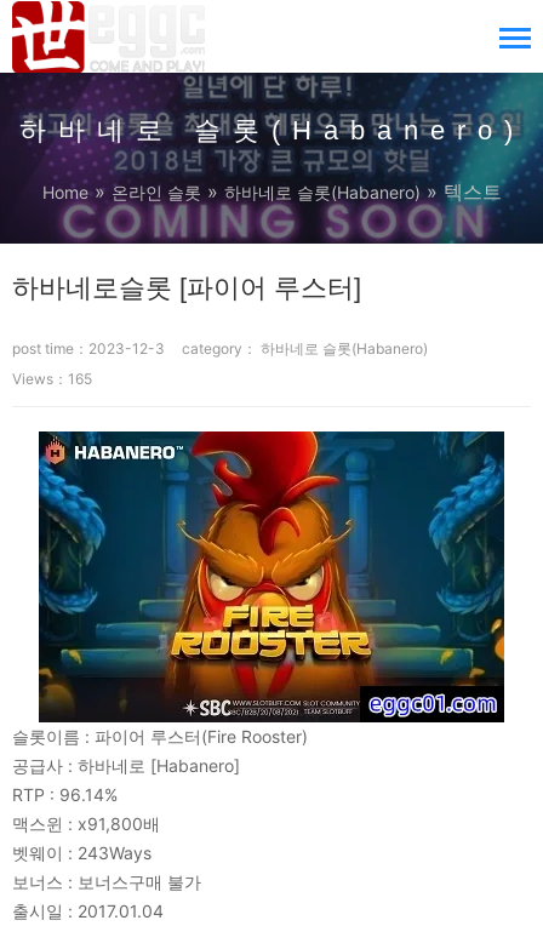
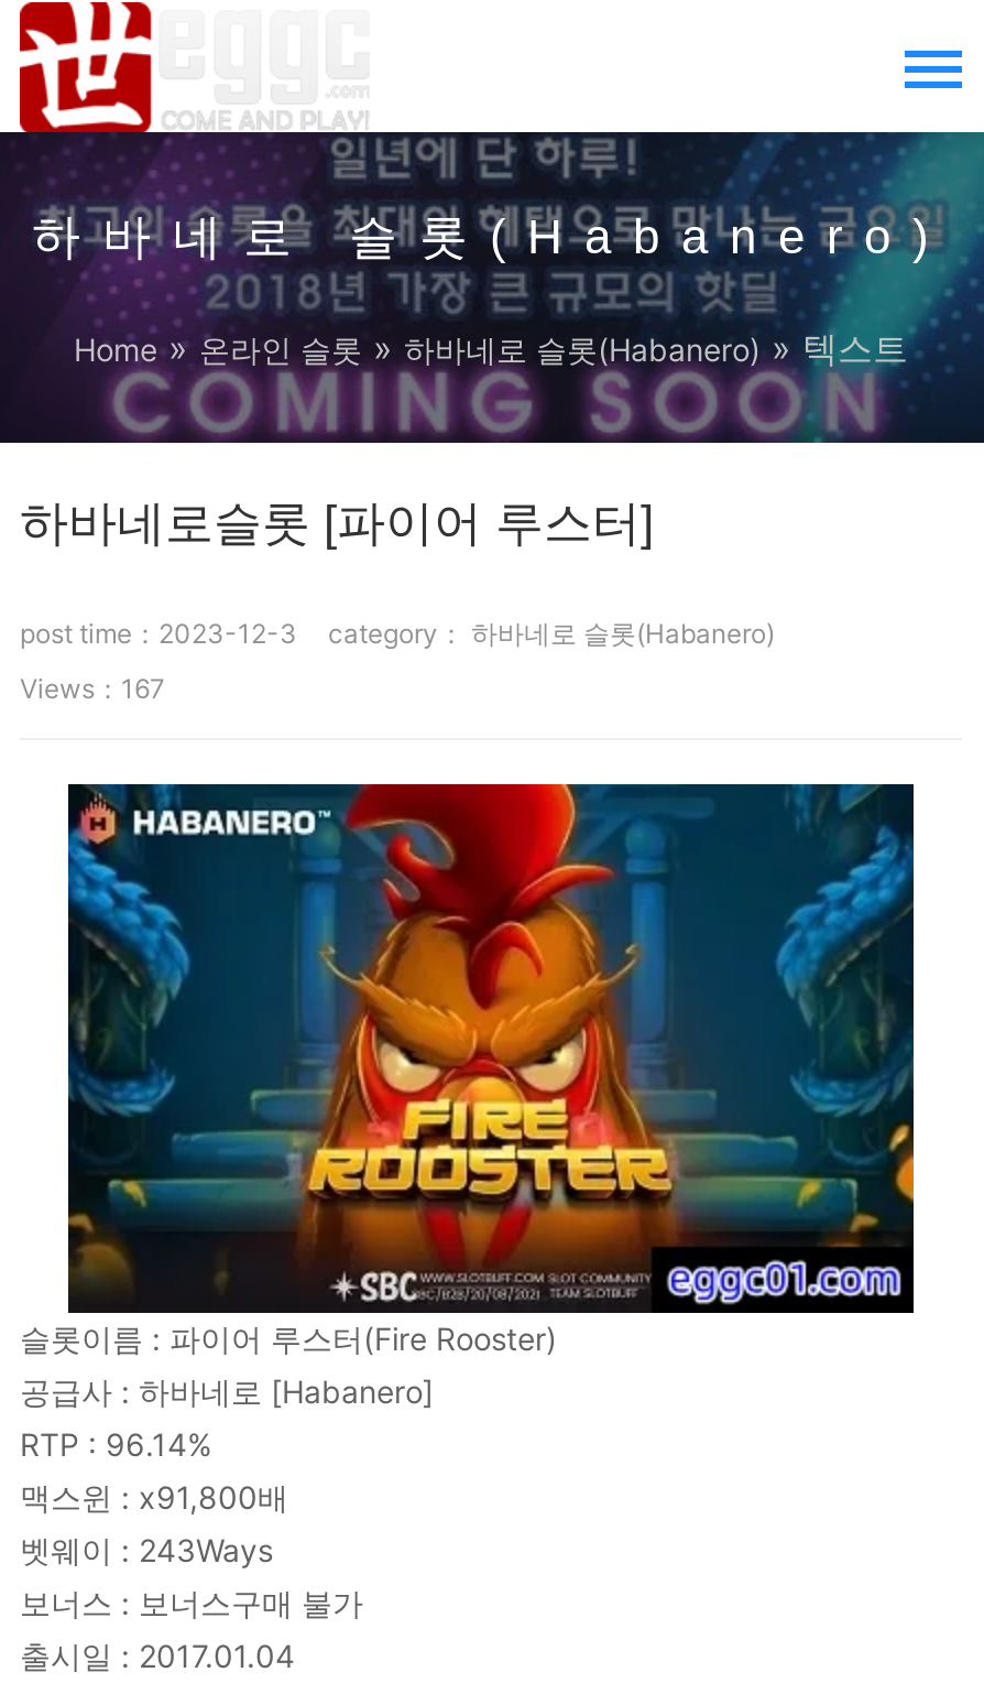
[12,370,92,388] Views：165 -> [20,672,165,705] Views：167

